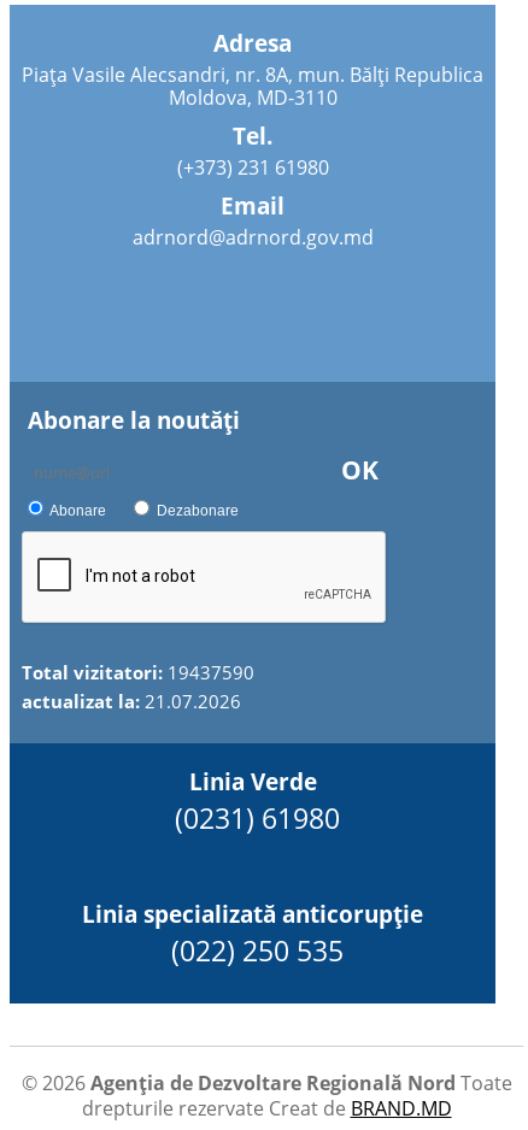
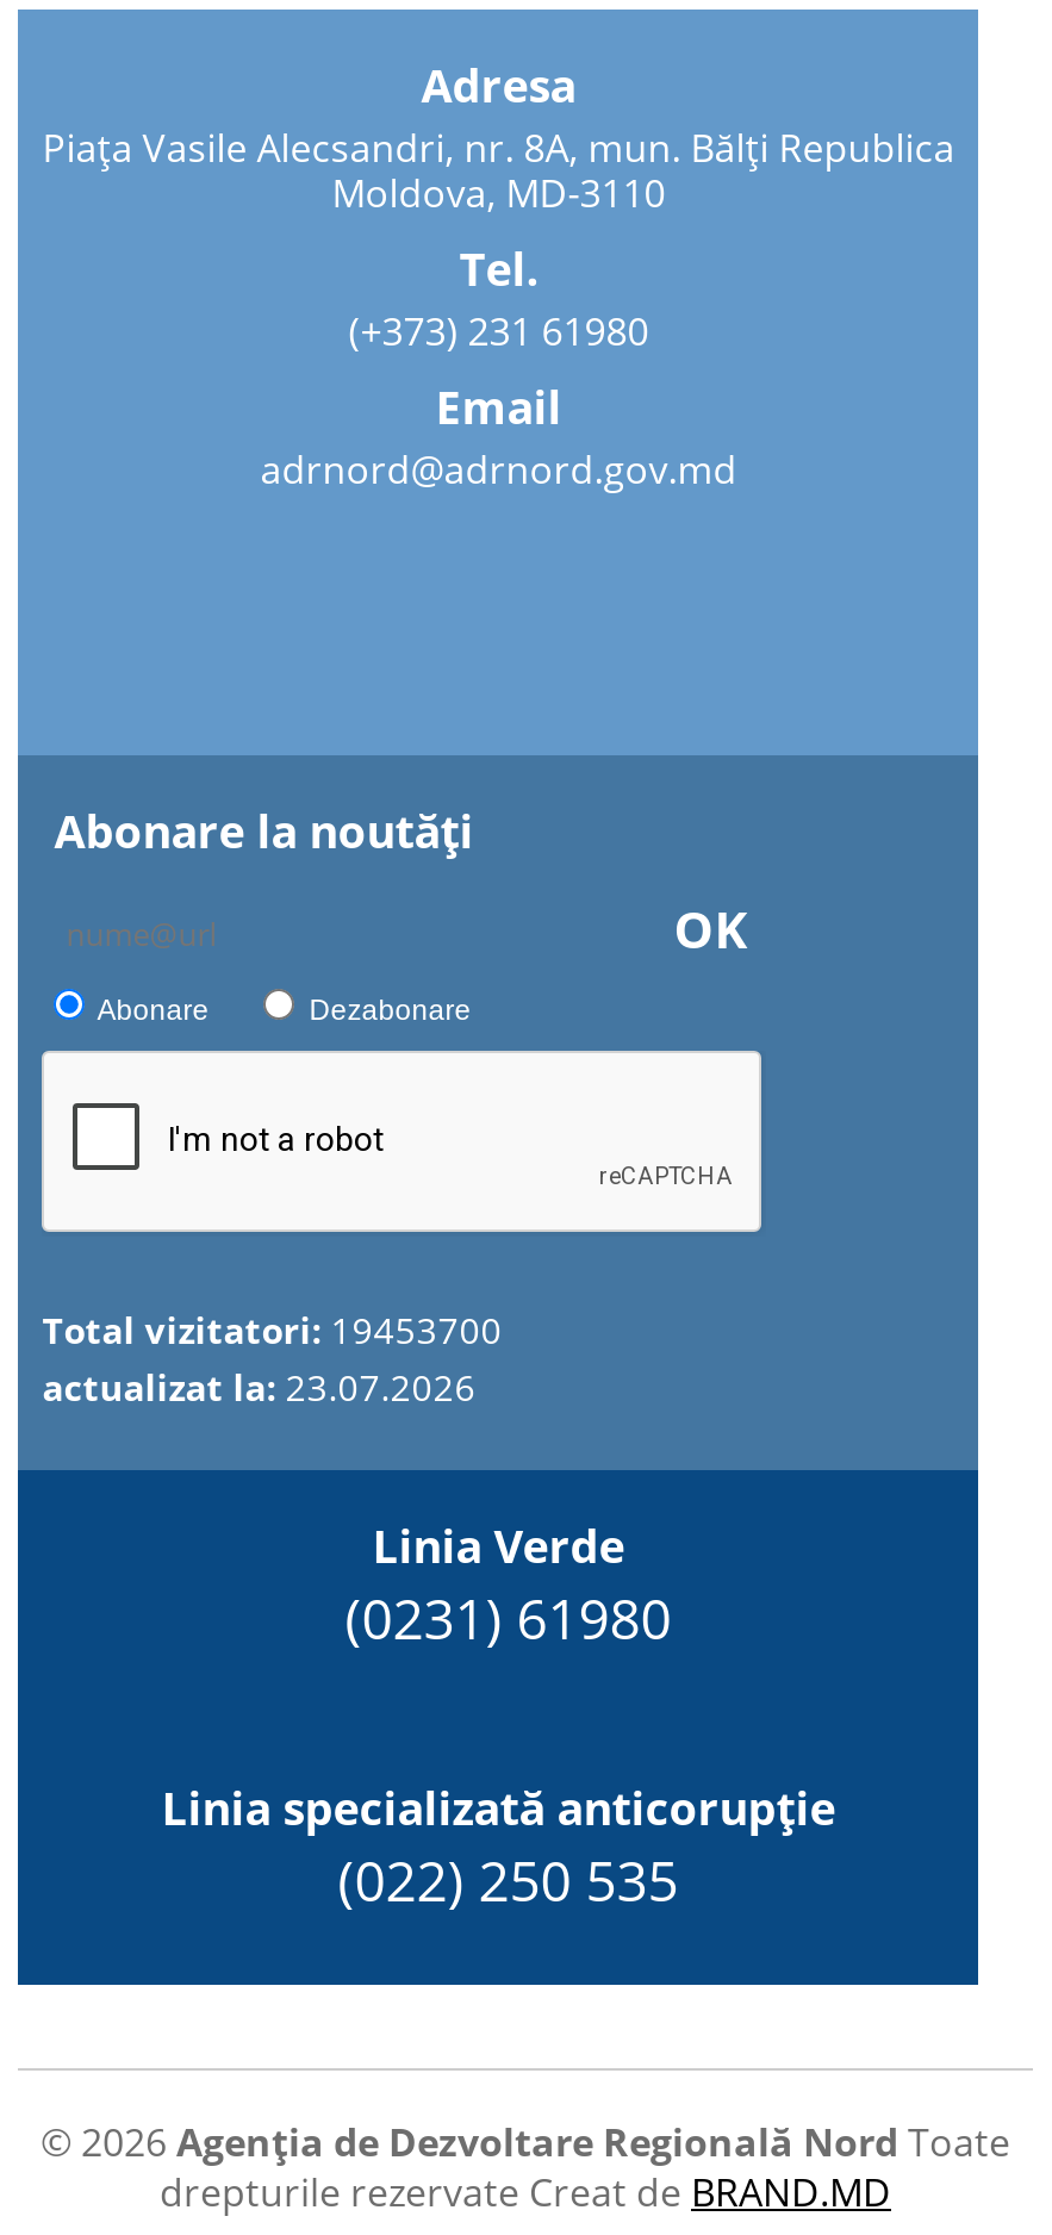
[22,660,255,684] Total vizitatori: 19437590 -> [42,1306,502,1353] Total vizitatori: 19453700
[22,689,241,713] actualizat la: 21.07.2026 -> [42,1363,476,1411] actualizat la: 23.07.2026

